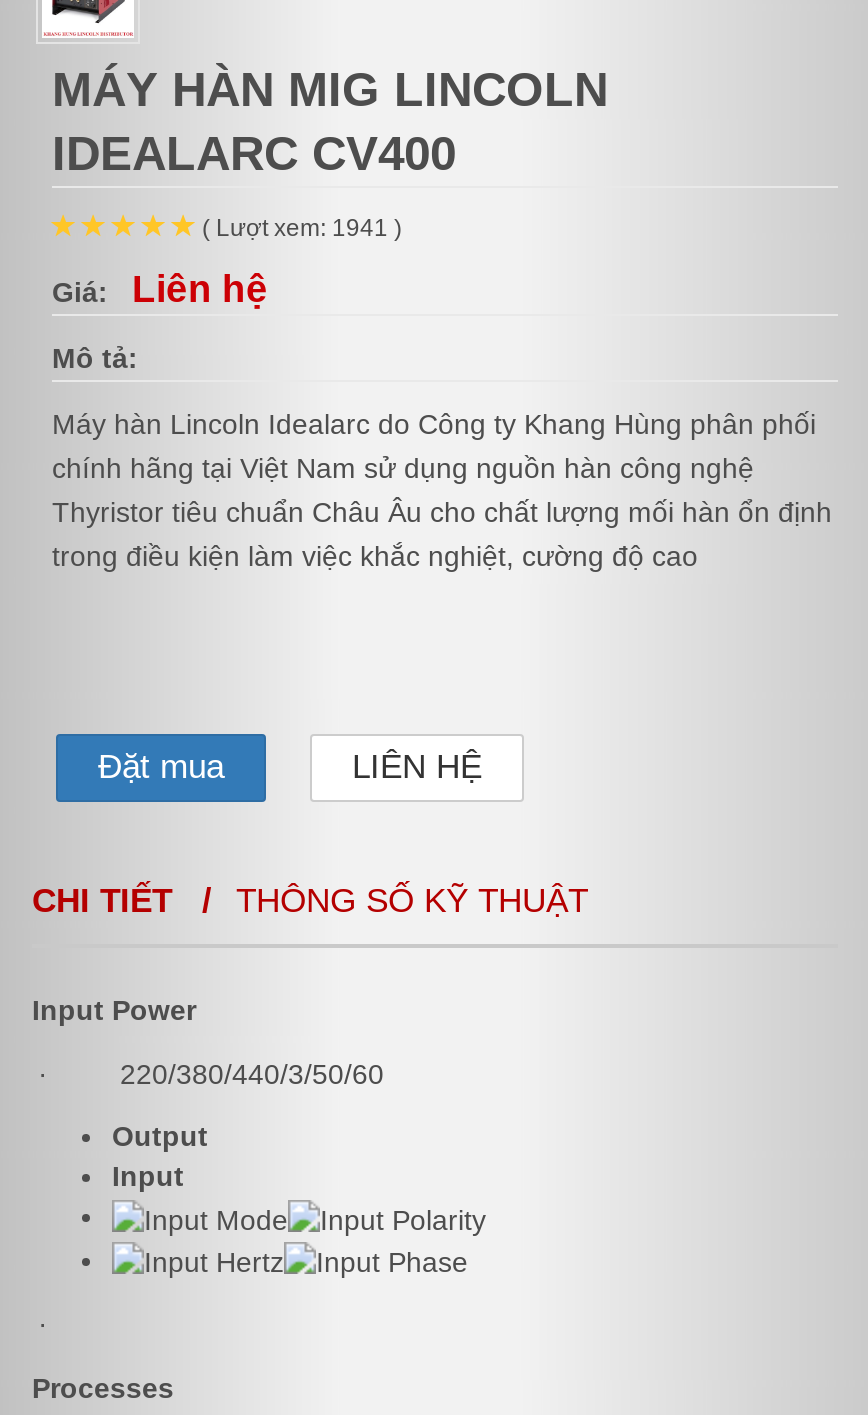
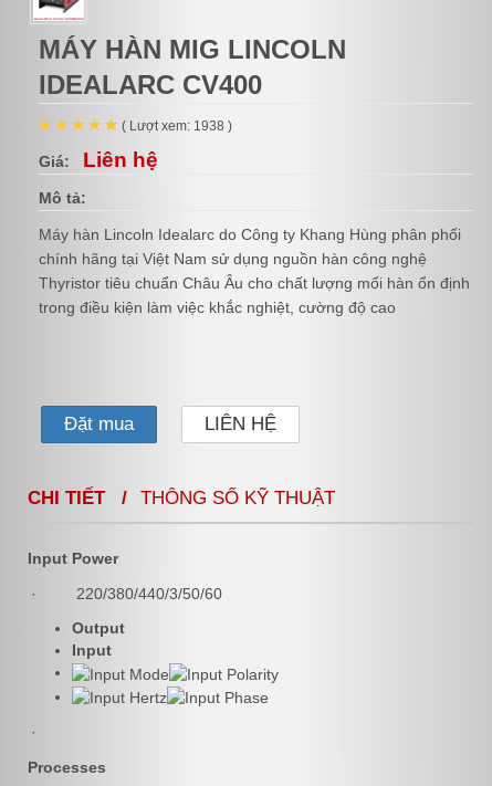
[196,215,402,243] ( Lượt xem: 1941 ) -> [118,119,232,134] ( Lượt xem: 1938 )

